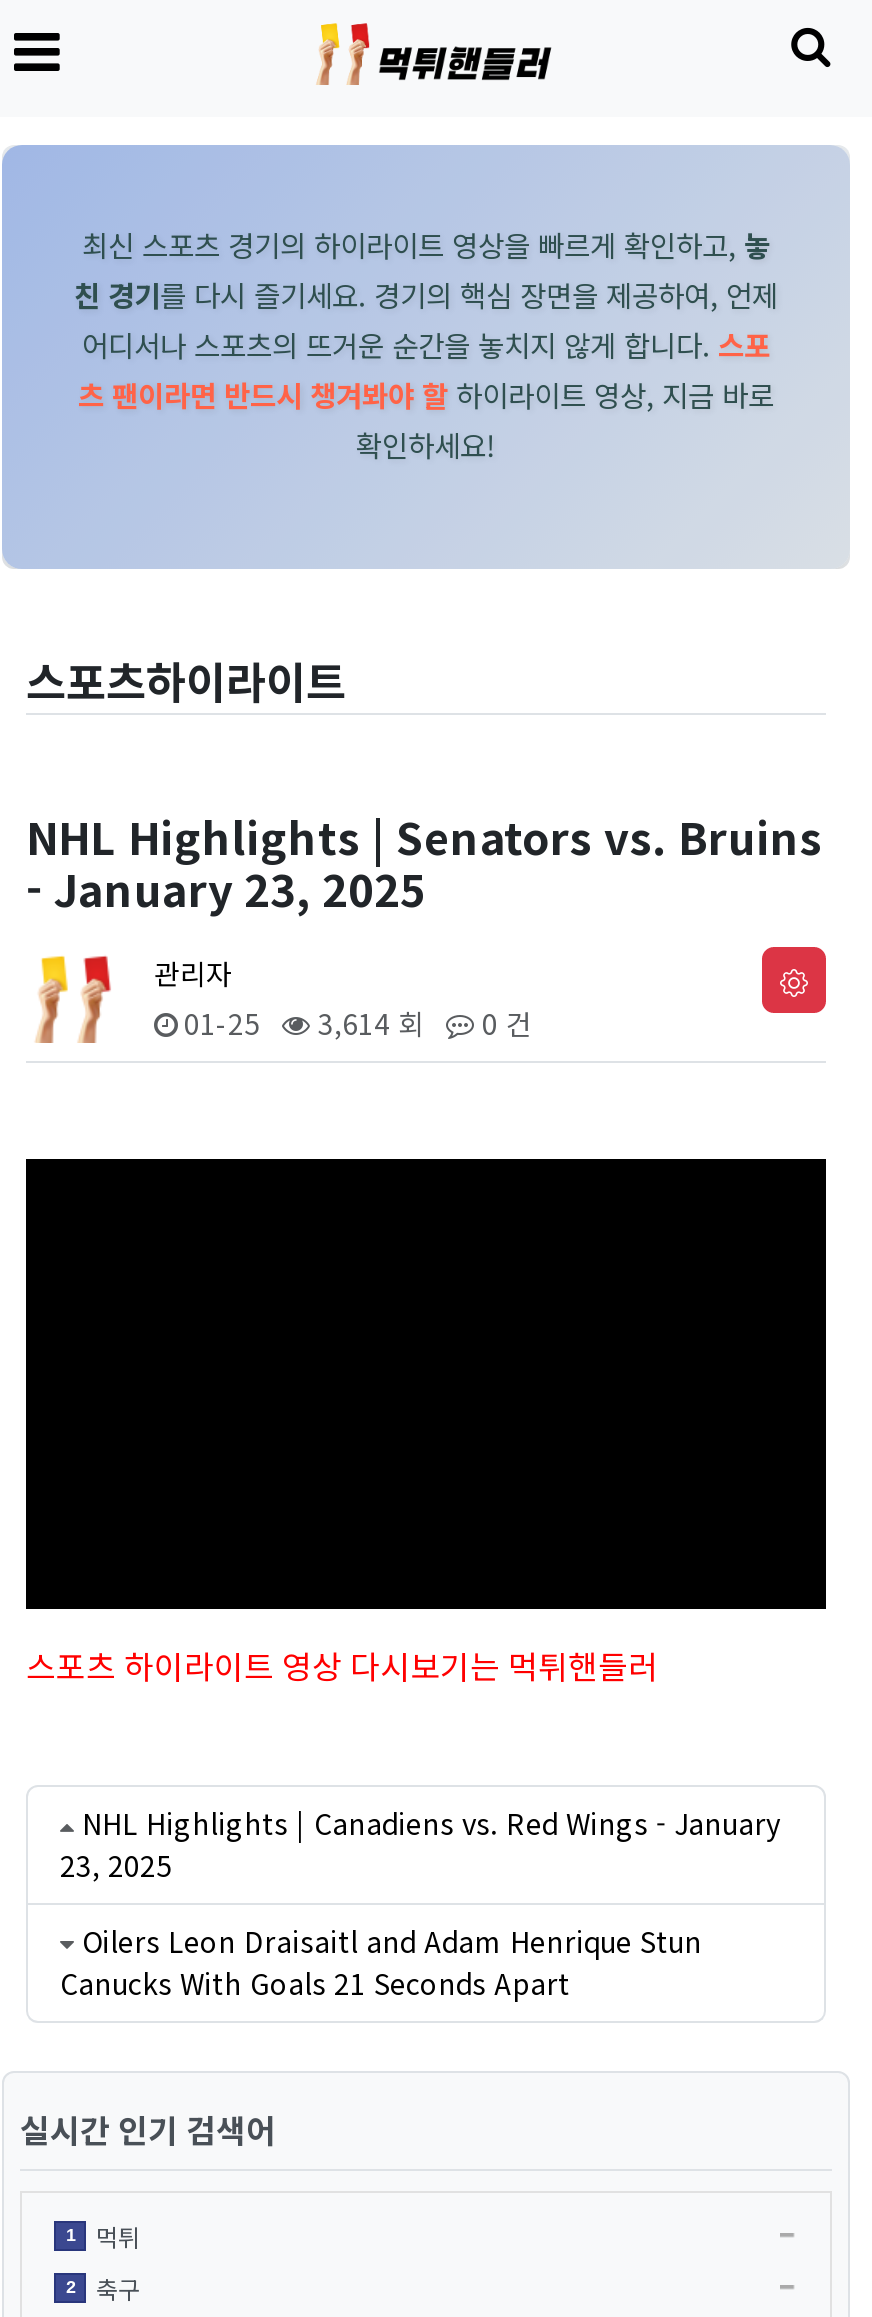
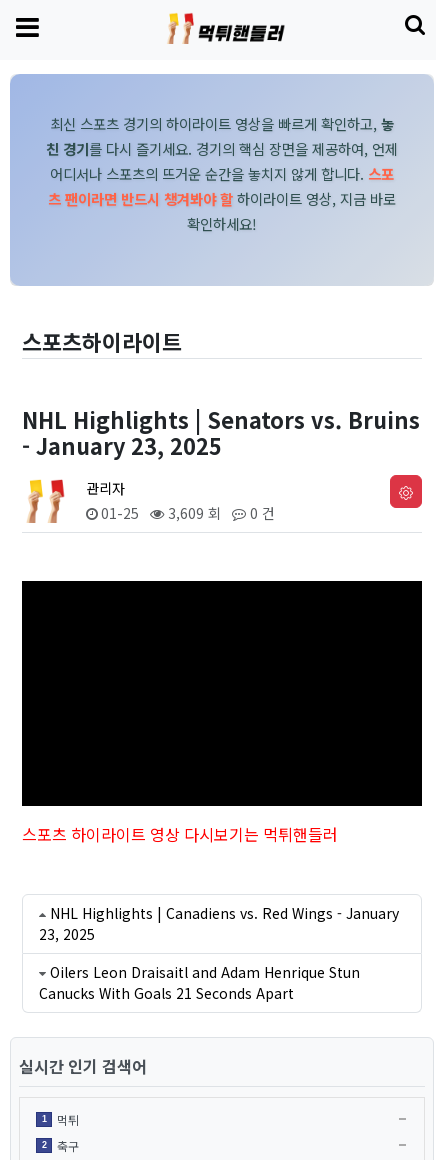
[178,1003,532,1043] 01-25 3,614 회 0 건 -> [98,503,275,523] 01-25 3,609 회 0 건

